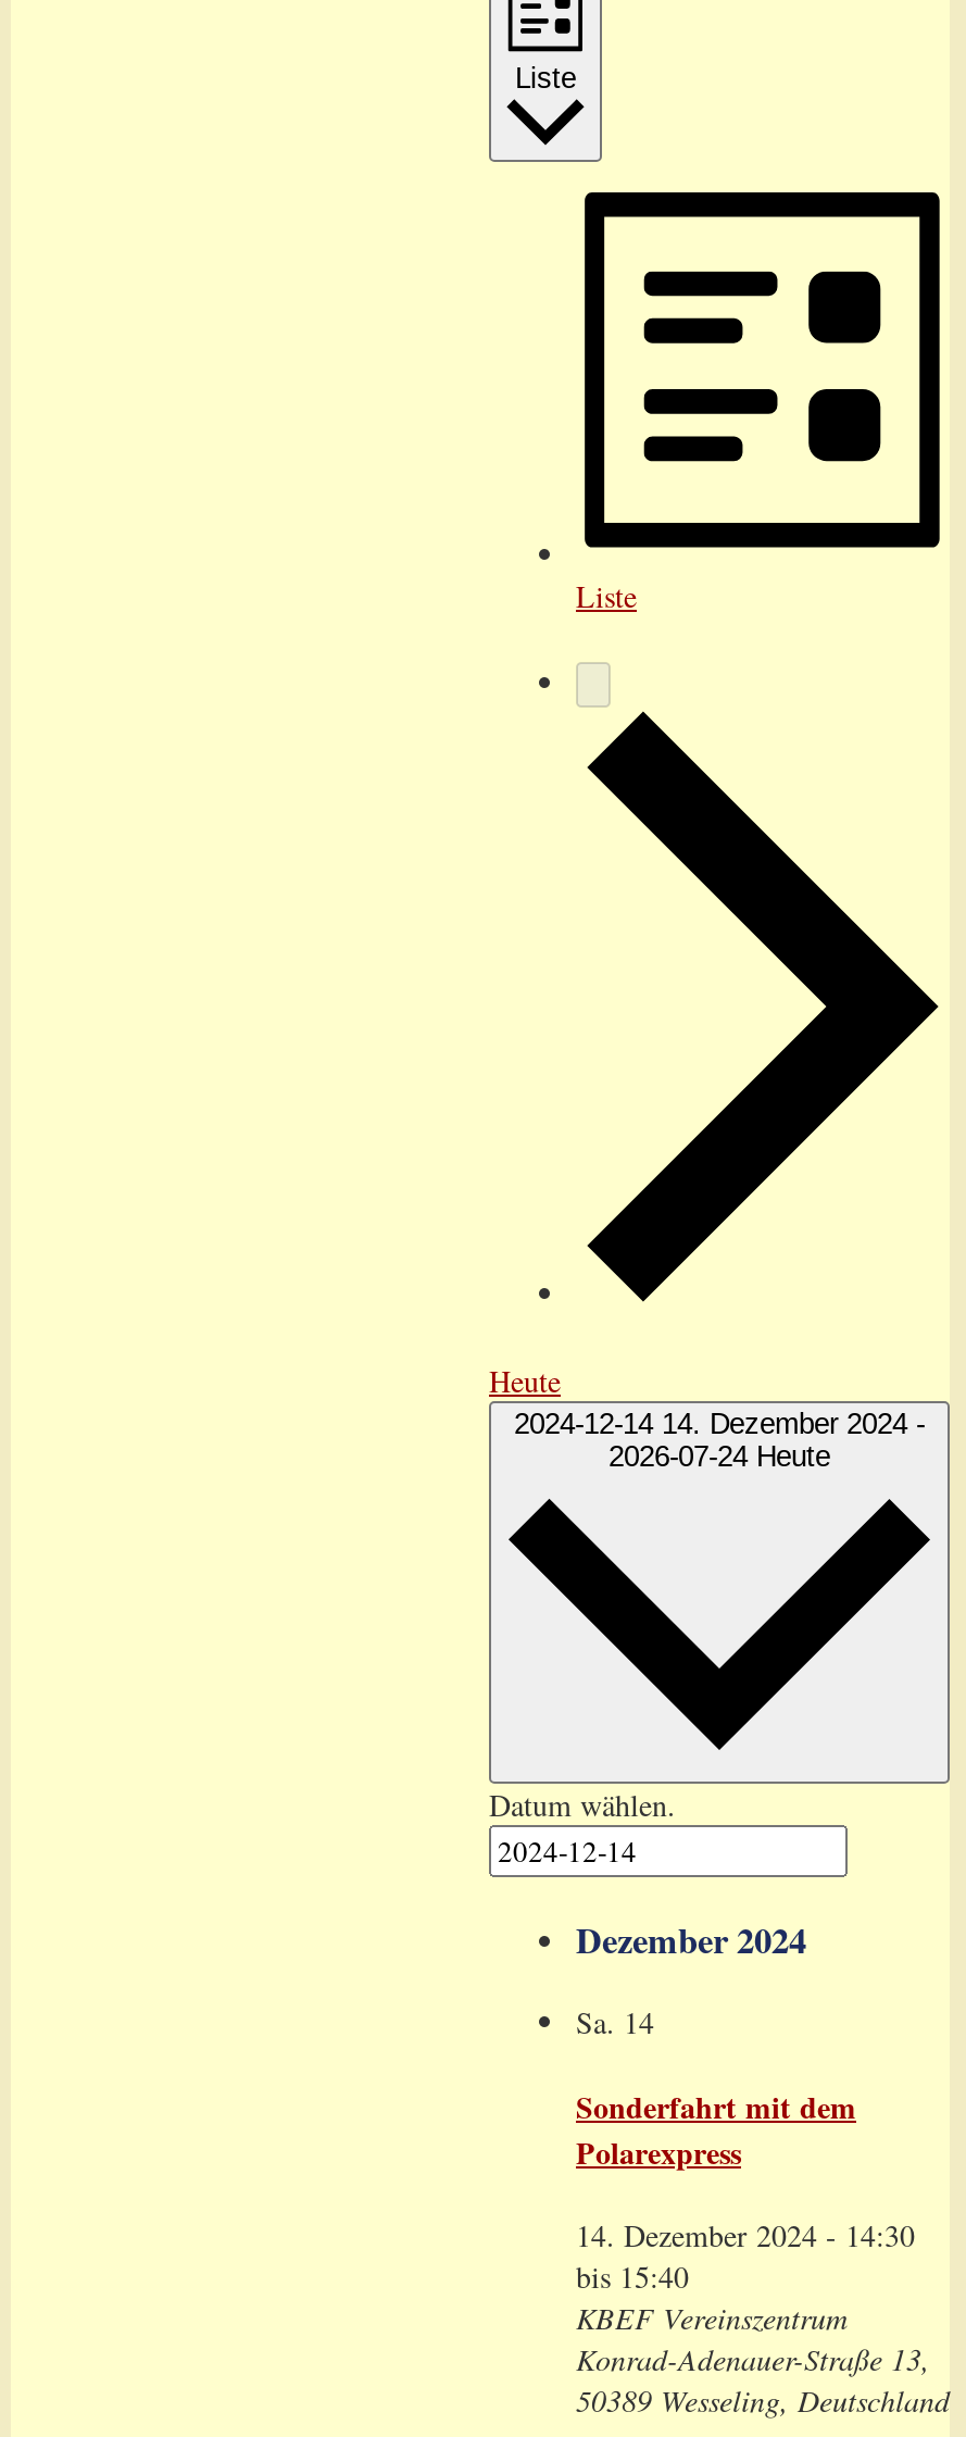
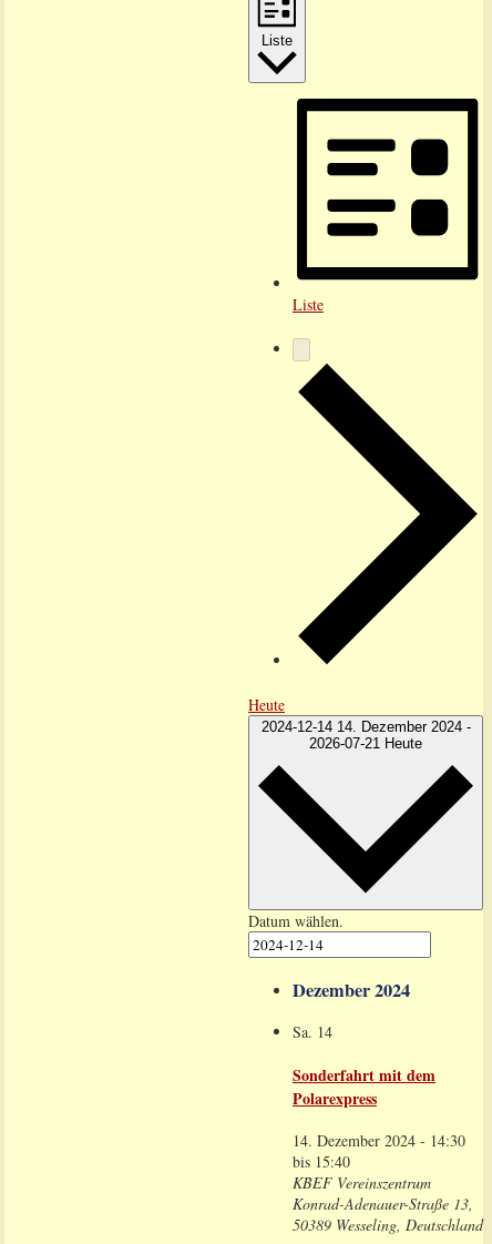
[609,1440,830,1473] 2026-07-24 Heute -> [309,735,422,752] 2026-07-21 Heute

